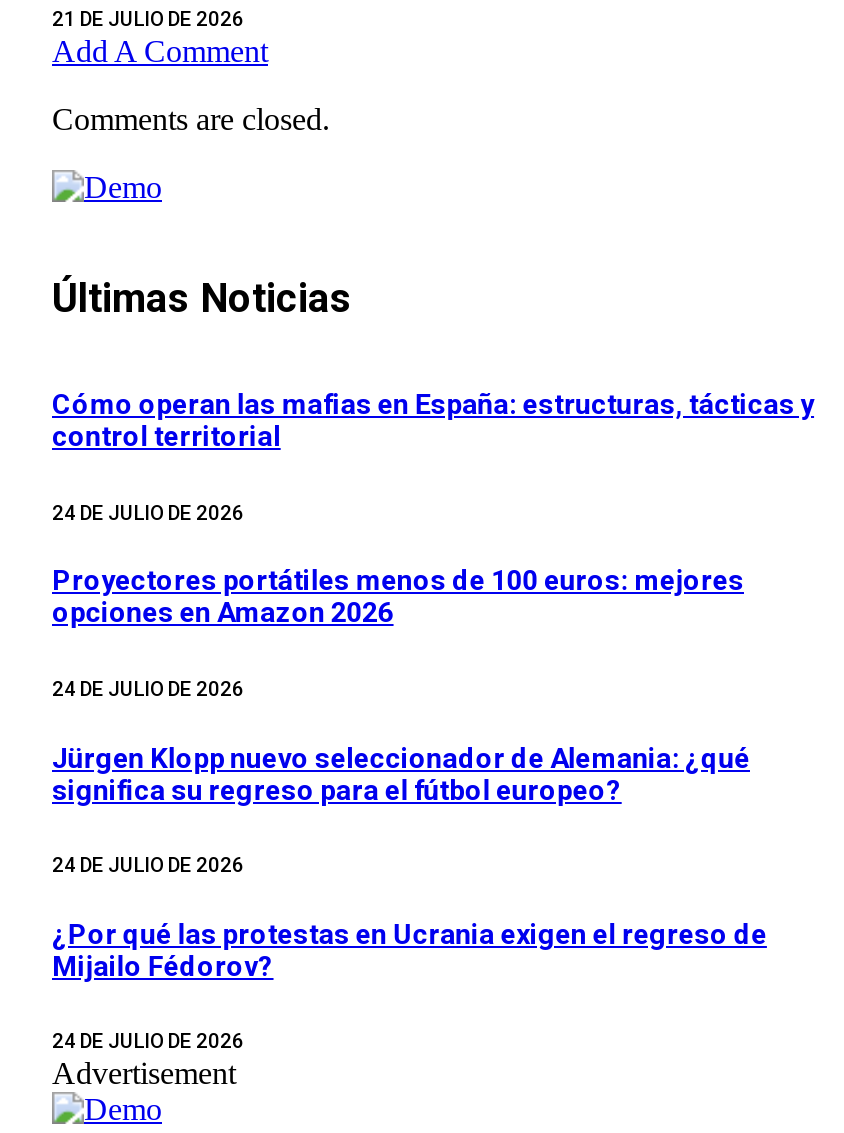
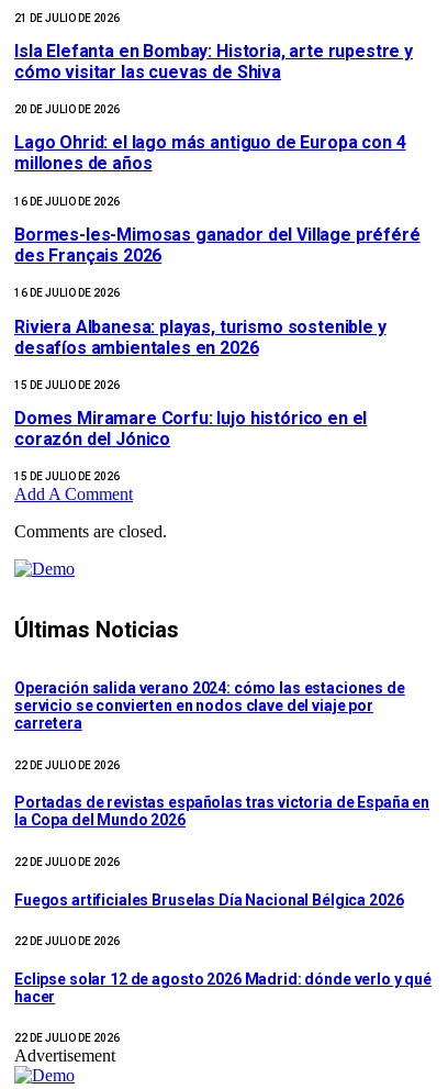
none -> [14,41,420,483] Isla Elefanta en Bombay: Historia, arte rupestre y | cómo visitar las cuevas de Shiva | 20 DE JULIO DE 2026 | Lago Ohrid: el lago más antiguo de Europa con 4 | millones de años | 16 DE JULIO DE 2026 | Bormes-les-Mimosas ganador del Village préféré | des Français 2026 | 16 DE JULIO DE 2026 | Riviera Albanesa: playas, turismo sostenible y | desafíos ambientales en 2026 | 15 DE JULIO DE 2026 | Domes Miramare Corfu: lujo histórico en el | corazón del Jónico | 15 DE JULIO DE 2026
[52,388,814,452] Cómo operan las mafias en España: estructuras, tácticas y | control territorial -> [14,679,405,732] Operación salida verano 2024: cómo las estaciones de | servicio se convierten en nodos clave del viaje por | carretera
[52,501,244,523] 24 DE JULIO DE 2026 -> [14,759,120,771] 22 DE JULIO DE 2026
[52,564,744,628] Proyectores portátiles menos de 100 euros: mejores | opciones en Amazon 2026 -> [14,794,429,829] Portadas de revistas españolas tras victoria de España en | la Copa del Mundo 2026
[52,678,244,700] 24 DE JULIO DE 2026 -> [14,856,120,868] 22 DE JULIO DE 2026
[52,741,750,805] Jürgen Klopp nuevo seleccionador de Alemania: ¿qué | significa su regreso para el fútbol europeo? -> [14,891,404,908] Fuegos artificiales Bruselas Día Nacional Bélgica 2026
[52,854,244,876] 24 DE JULIO DE 2026 -> [14,935,120,947] 22 DE JULIO DE 2026
[52,917,767,981] ¿Por qué las protestas en Ucrania exigen el regreso de | Mijailo Fédorov? -> [14,970,432,1005] Eclipse solar 12 de agosto 2026 Madrid: dónde verlo y qué | hacer
[52,1030,244,1052] 24 DE JULIO DE 2026 -> [14,1032,120,1044] 22 DE JULIO DE 2026

